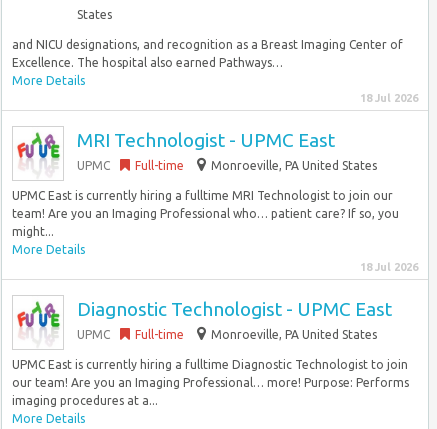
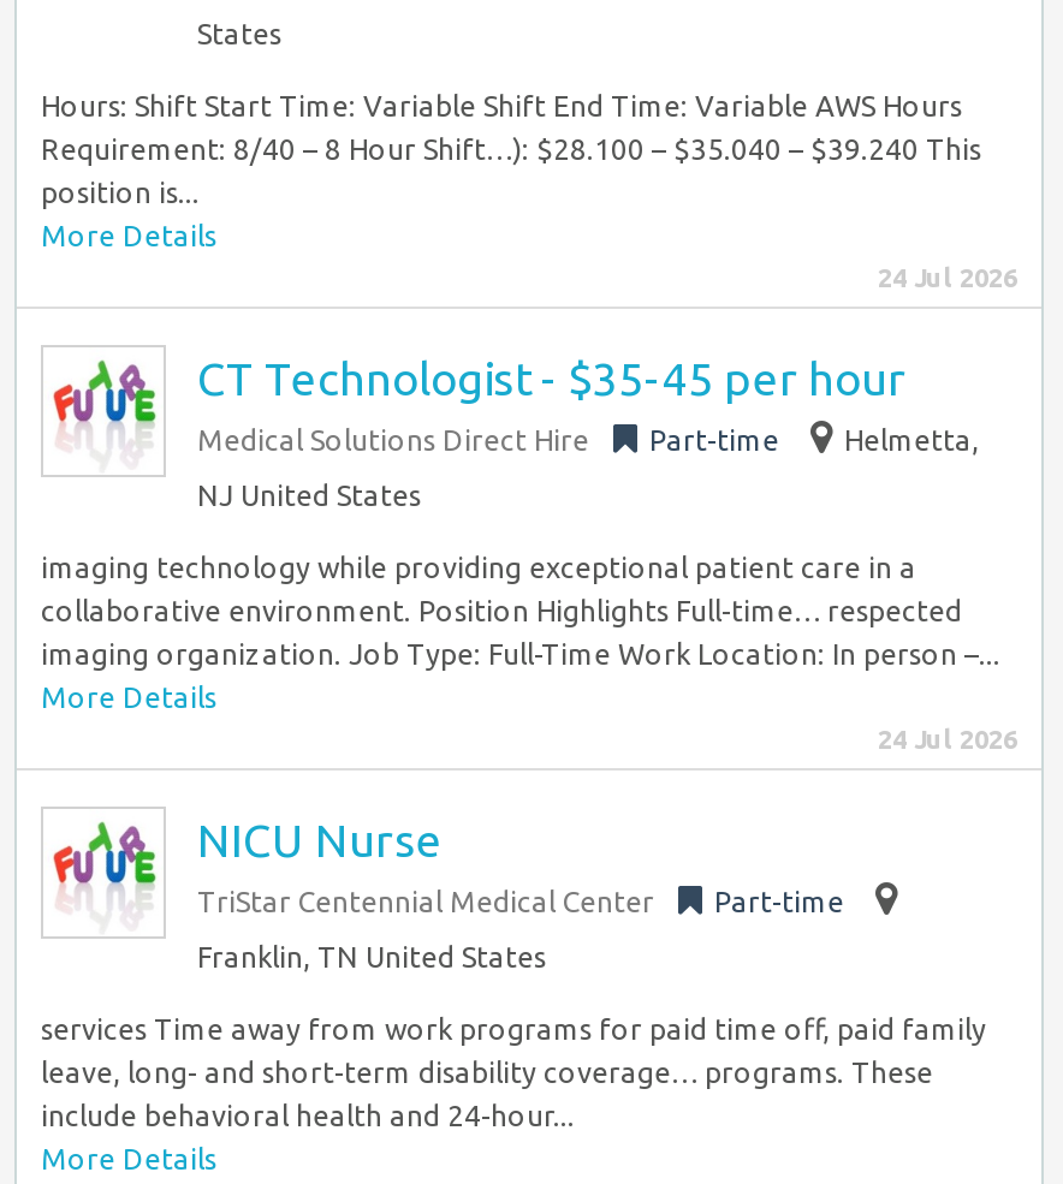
[12,38,403,69] and NICU designations, and recognition as a Breast Imaging Center of | Excellence. The hospital also earned Pathways… -> [41,90,981,208] Hours: Shift Start Time: Variable Shift End Time: Variable AWS Hours | Requirement: 8/40 – 8 Hour Shift…): $28.100 – $35.040 – $39.240 This | position is...
[12,92,418,238] 18 Jul 2026 | MRI Technologist - UPMC East | UPMC | Full-time | Monroeville, PA United States | UPMC East is currently hiring a fulltime MRI Technologist to join our | team! Are you an Imaging Professional who… patient care? If so, you | might... -> [41,263,1017,670] 24 Jul 2026 | CT Technologist - $35-45 per hour | Medical Solutions Direct Hire | Part-time | Helmetta, | NJ United States | imaging technology while providing exceptional patient care in a | collaborative environment. Position Highlights Full-time… respected | imaging organization. Job Type: Full-Time Work Location: In person –...
[12,261,418,407] 18 Jul 2026 | Diagnostic Technologist - UPMC East | UPMC | Full-time | Monroeville, PA United States | UPMC East is currently hiring a fulltime Diagnostic Technologist to join | our team! Are you an Imaging Professional… more! Purpose: Performs | imaging procedures at a... -> [41,725,1017,1131] 24 Jul 2026 | NICU Nurse | TriStar Centennial Medical Center | Part-time | Franklin, TN United States | services Time away from work programs for paid time off, paid family | leave, long- and short-term disability coverage… programs. These | include behavioral health and 24-hour...

